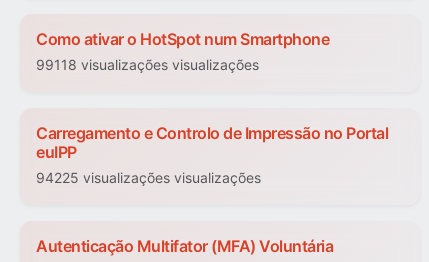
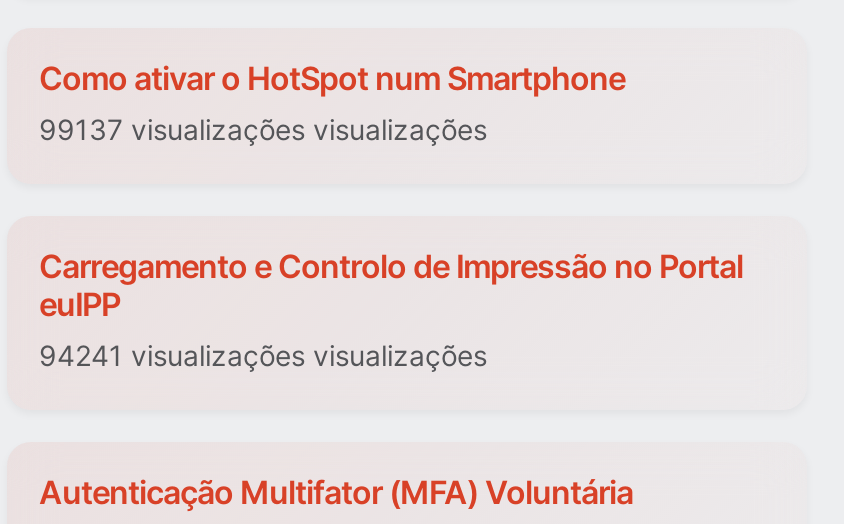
[36,56,259,73] 99118 visualizações visualizações -> [39,113,487,147] 99137 visualizações visualizações
[36,169,261,186] 94225 visualizações visualizações -> [39,339,487,373] 94241 visualizações visualizações

